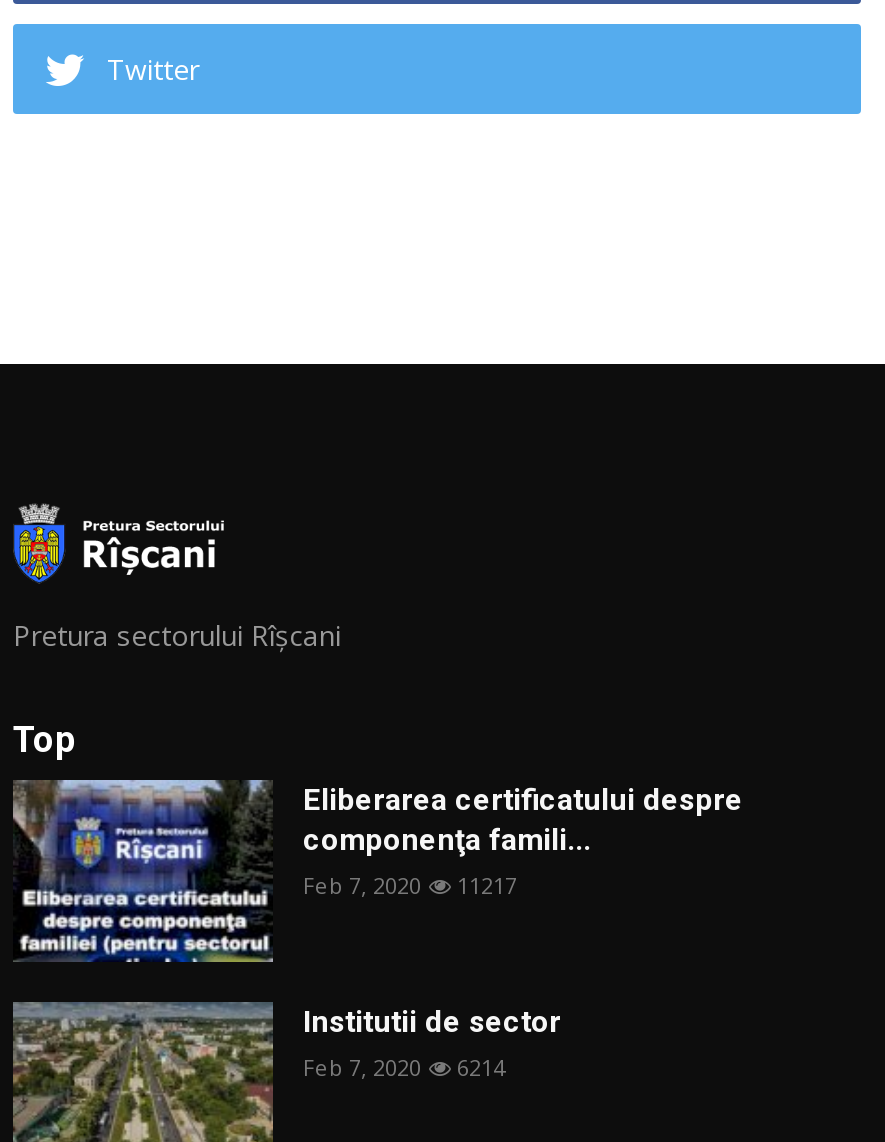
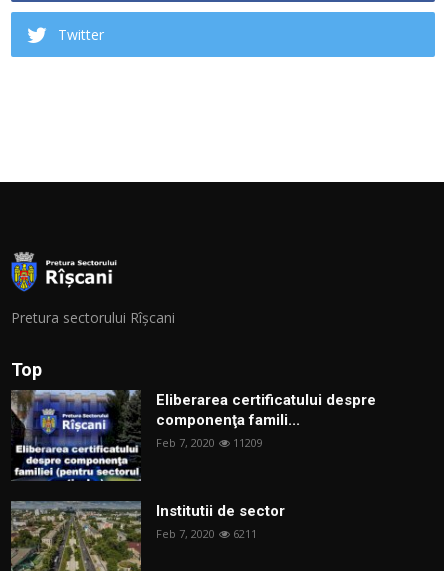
[303,871,517,901] Feb 7, 2020 11217 -> [156,435,263,450] Feb 7, 2020 11209
[303,1053,505,1083] Feb 7, 2020 6214 -> [156,526,257,541] Feb 7, 2020 6211

